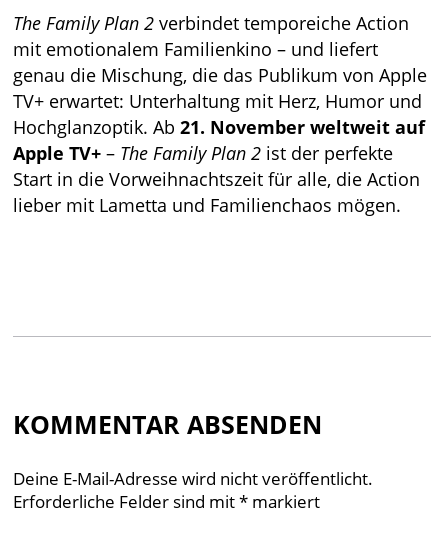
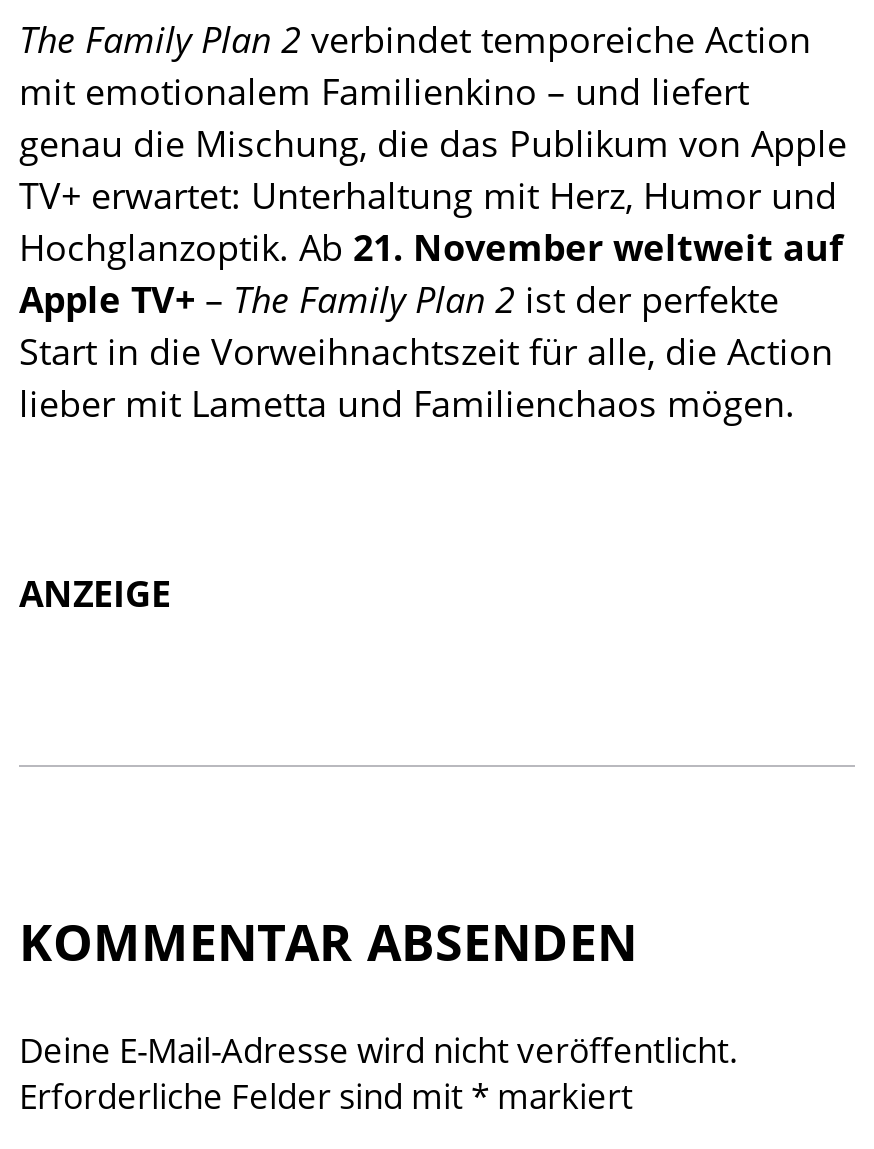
none -> [19,569,171,617] ANZEIGE

